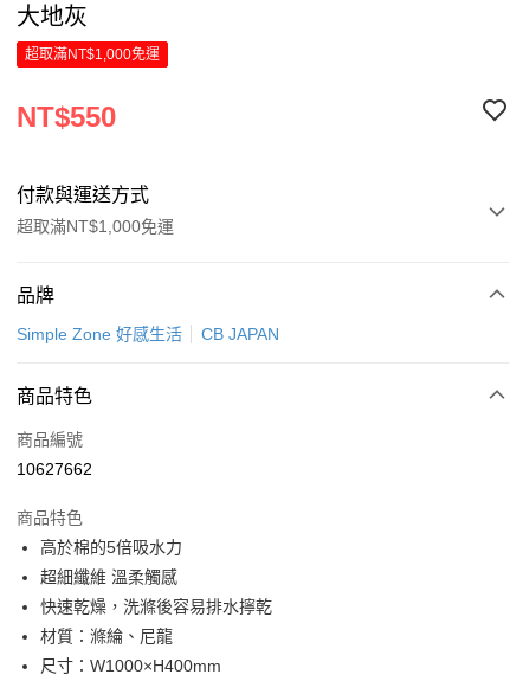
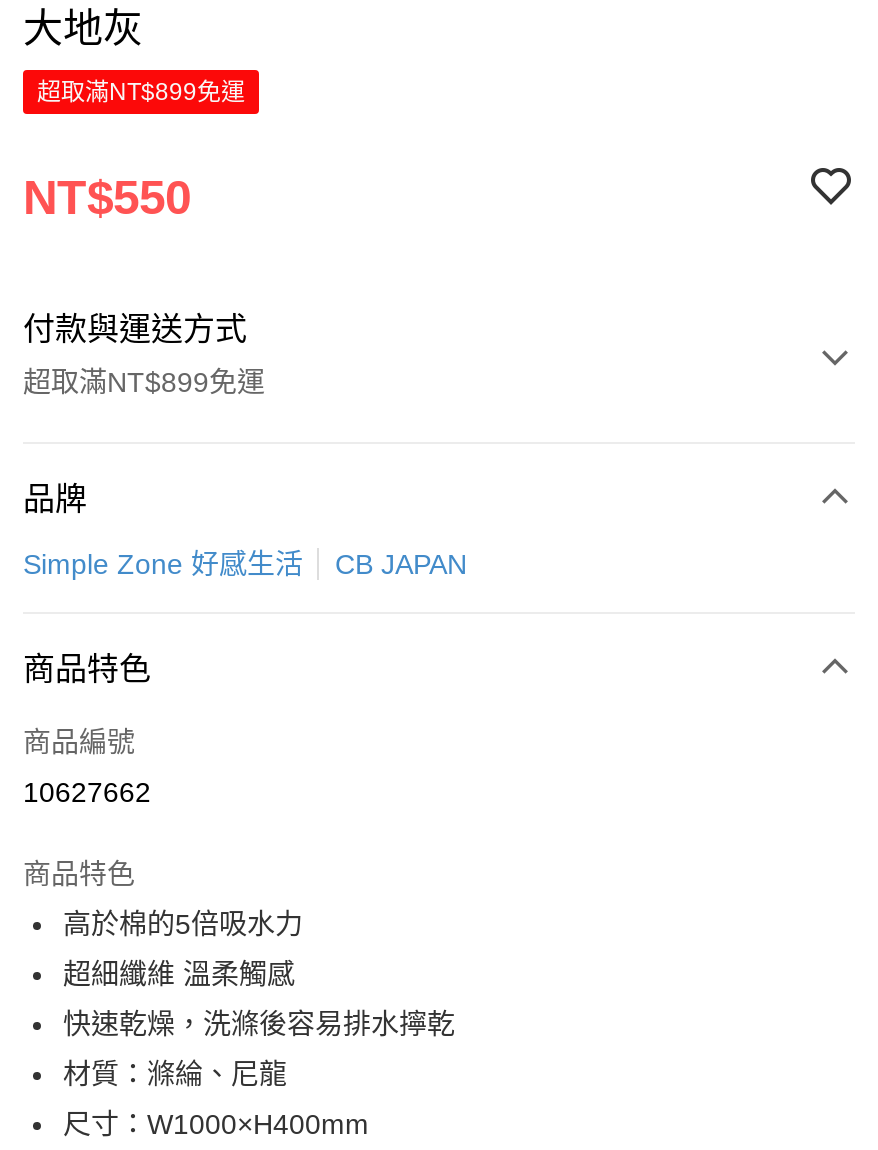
[25,46,160,63] 超取滿NT$1,000免運 -> [37,78,245,106] 超取滿NT$899免運
[17,217,174,236] 超取滿NT$1,000免運 -> [23,366,265,398] 超取滿NT$899免運

